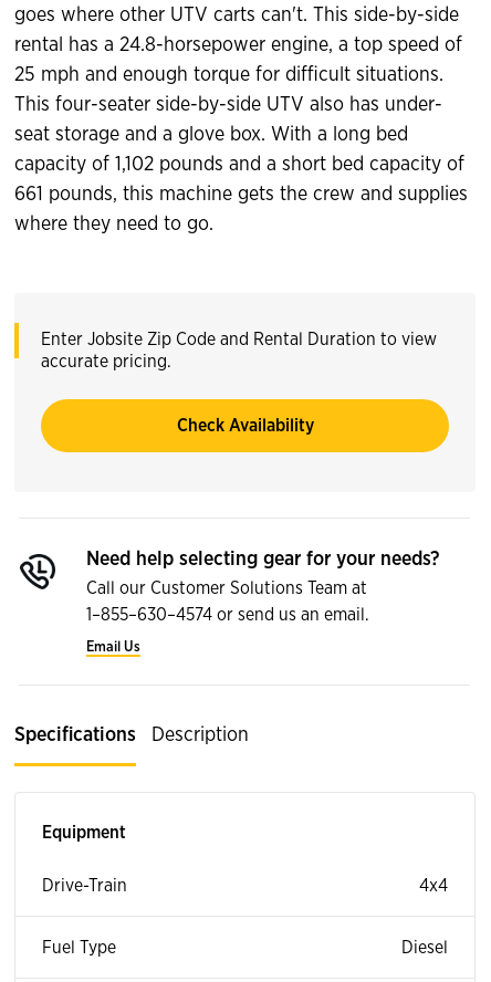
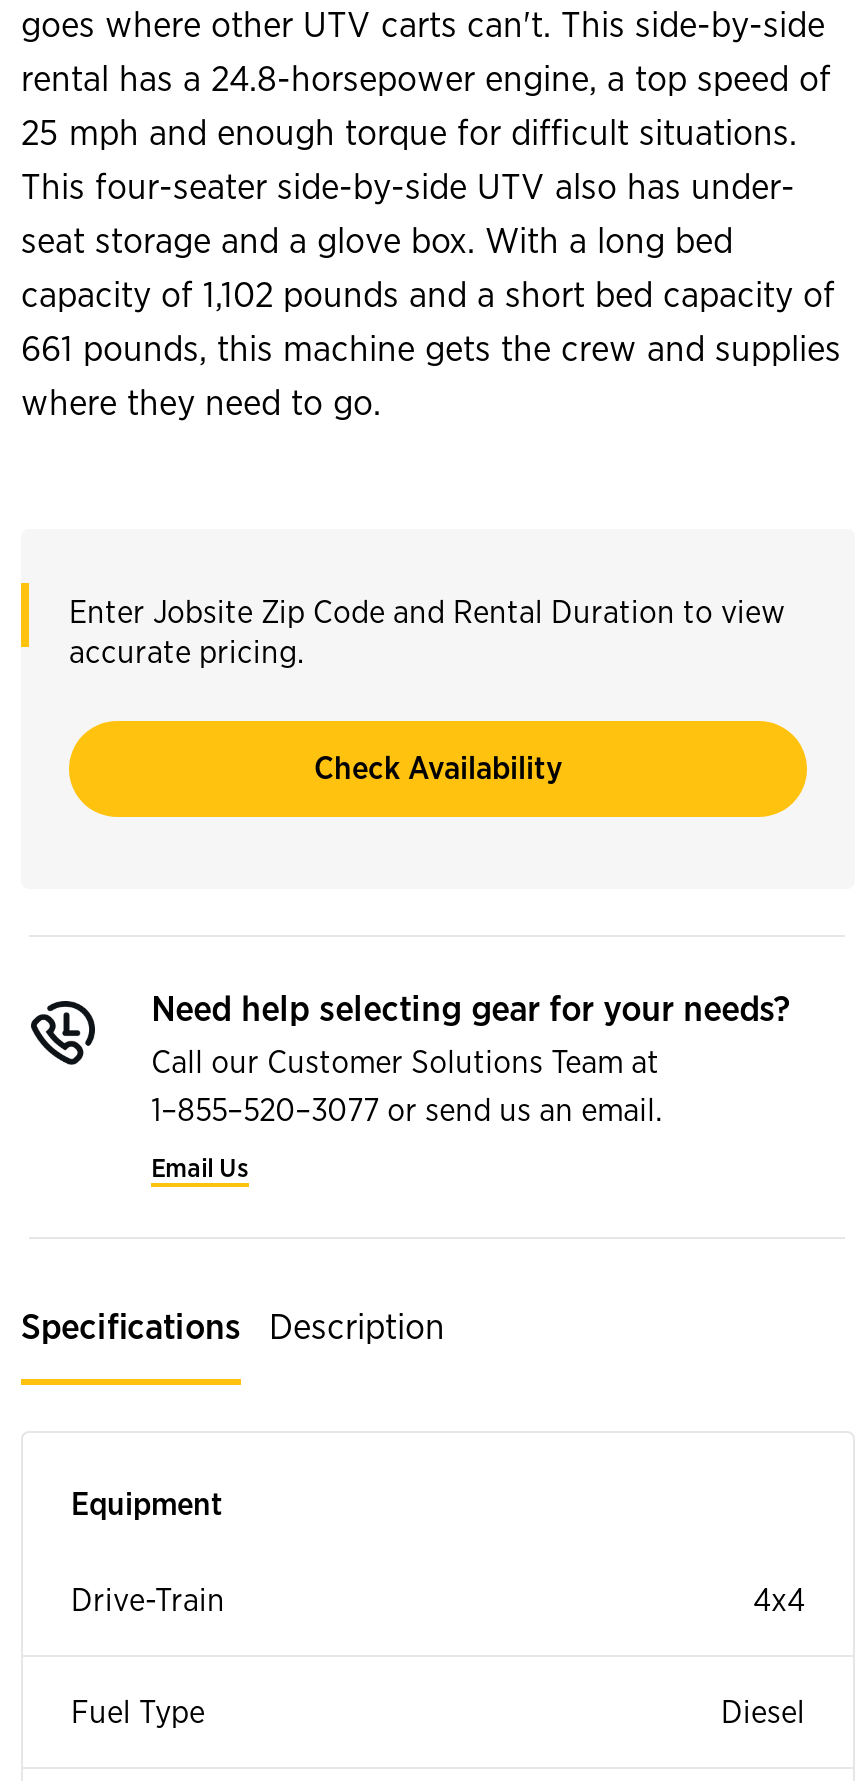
[86,606,370,624] 1–855–630–4574 or send us an email. -> [151,1095,663,1127] 1–855–520–3077 or send us an email.

